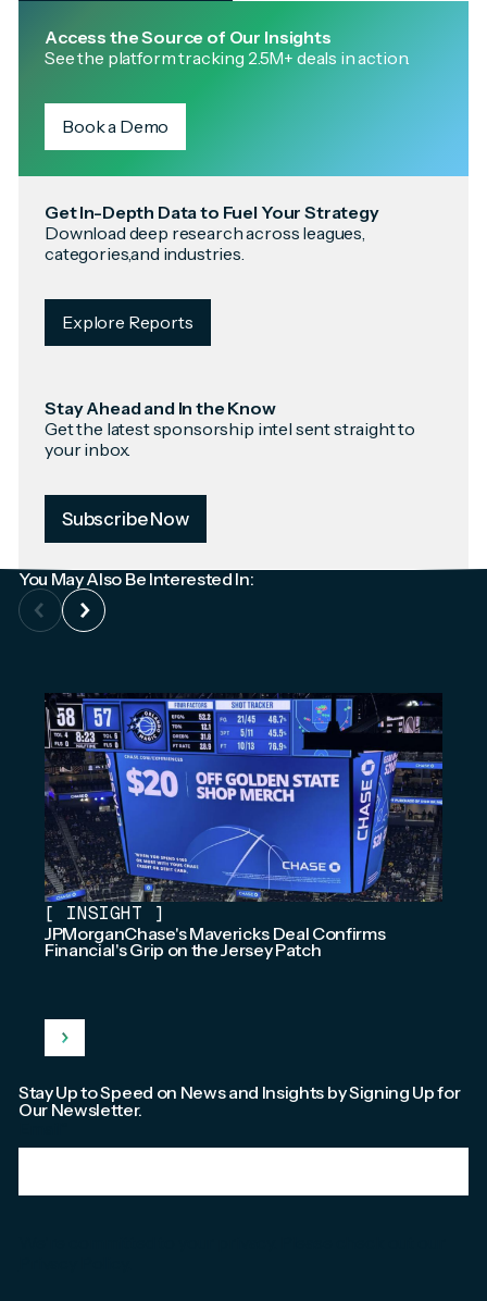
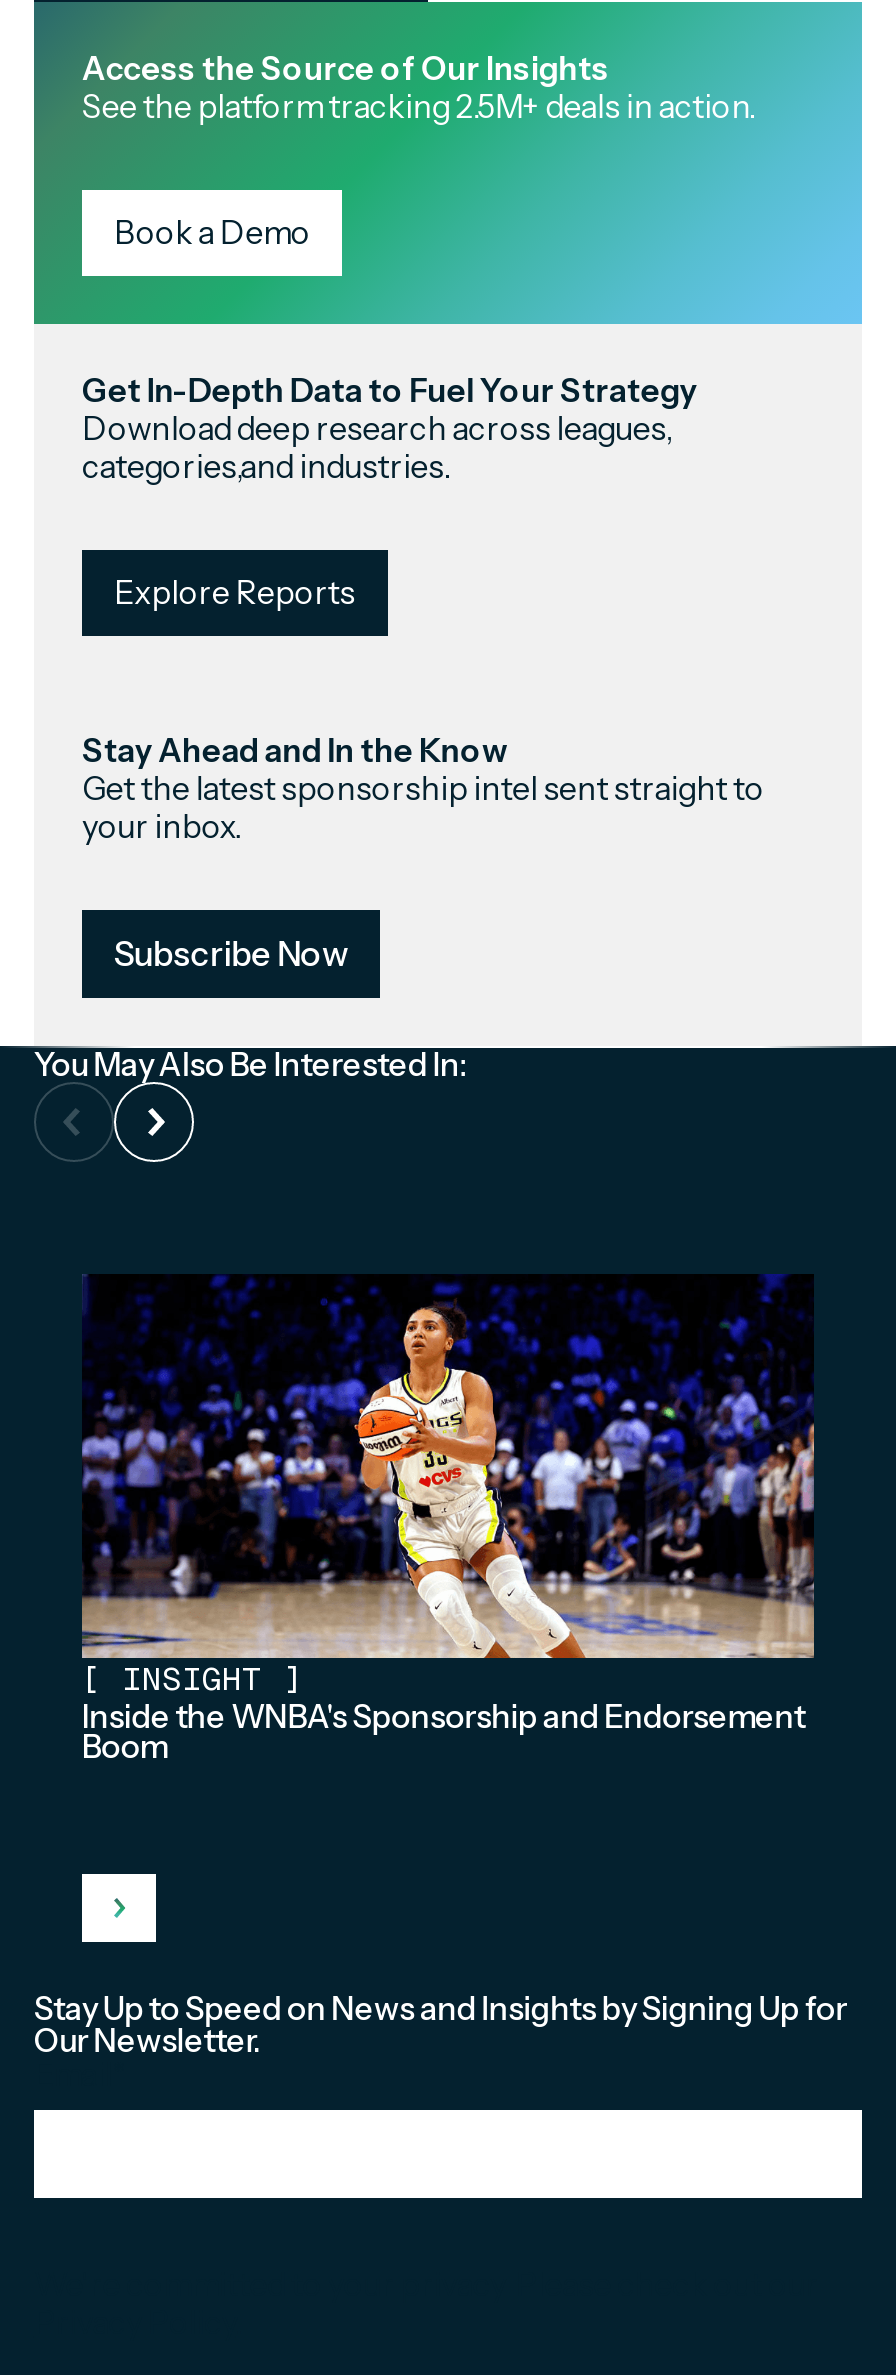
[45,693,444,960] [image] | JPMorganChase's Mavericks Deal Confirms | Financial's Grip on the Jersey Patch -> [82,1274,816,1766] [image] | Inside the WNBA's Sponsorship and Endorsement | Boom

